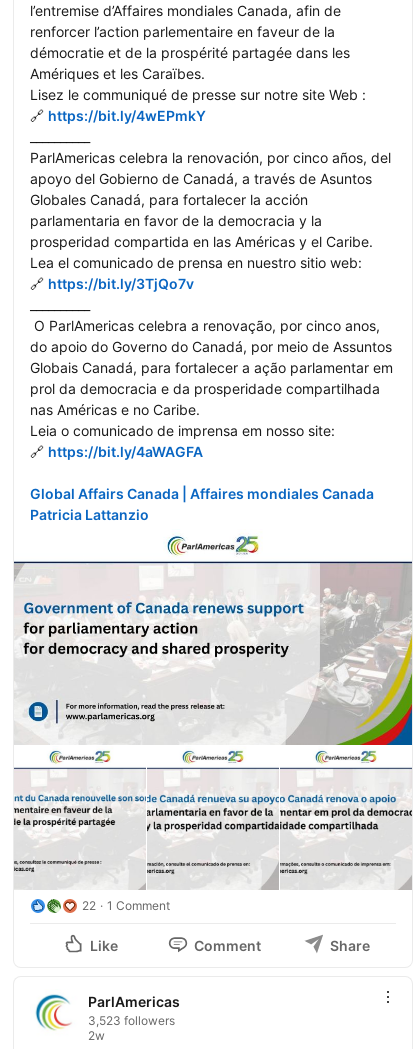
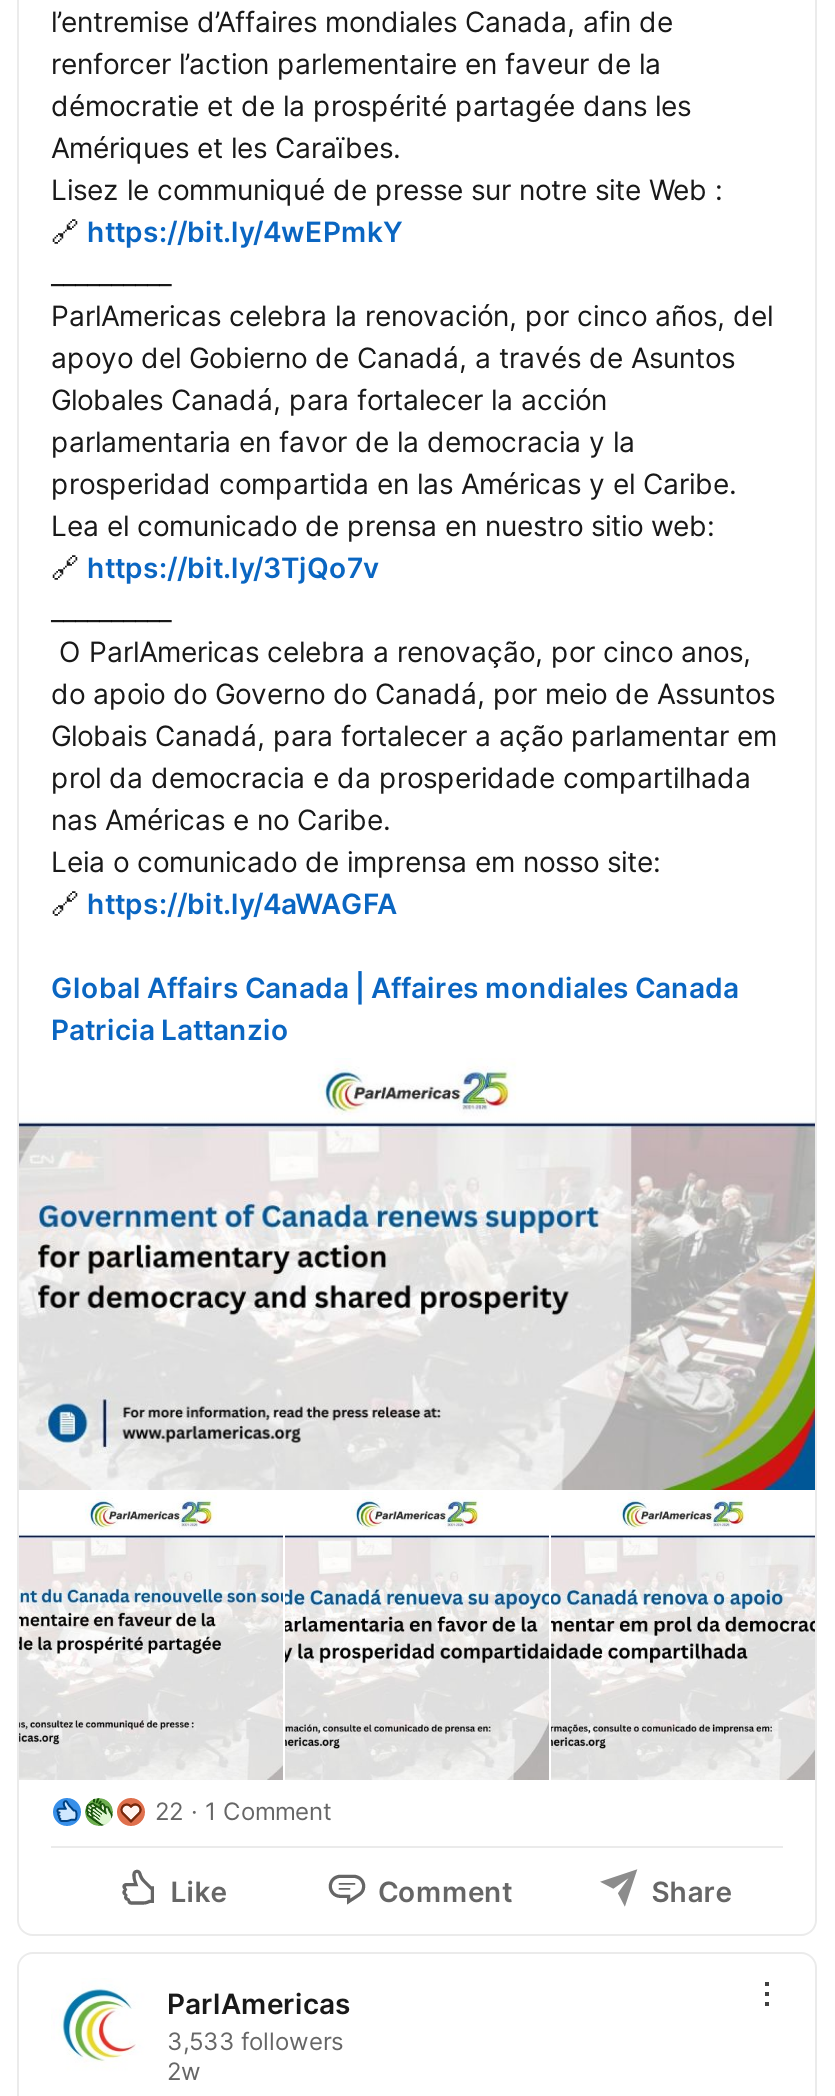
[88,1013,175,1028] 3,523 followers -> [167,2027,343,2057] 3,533 followers

